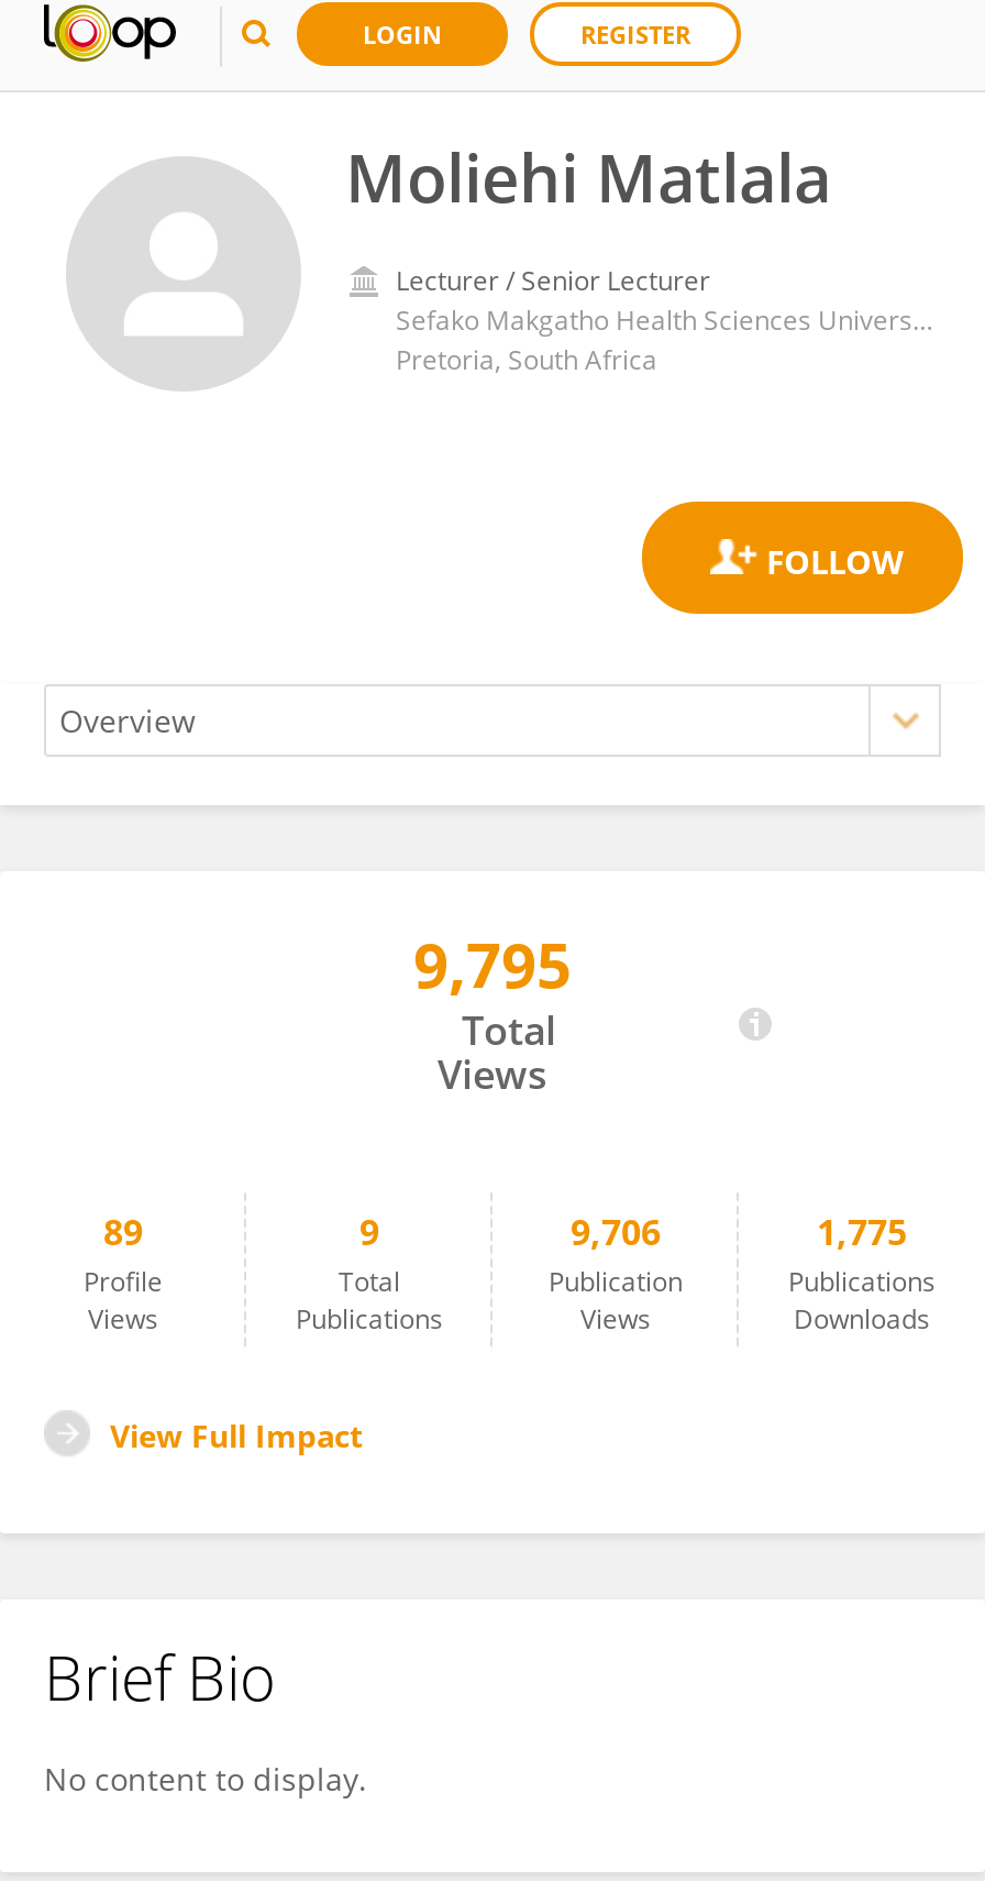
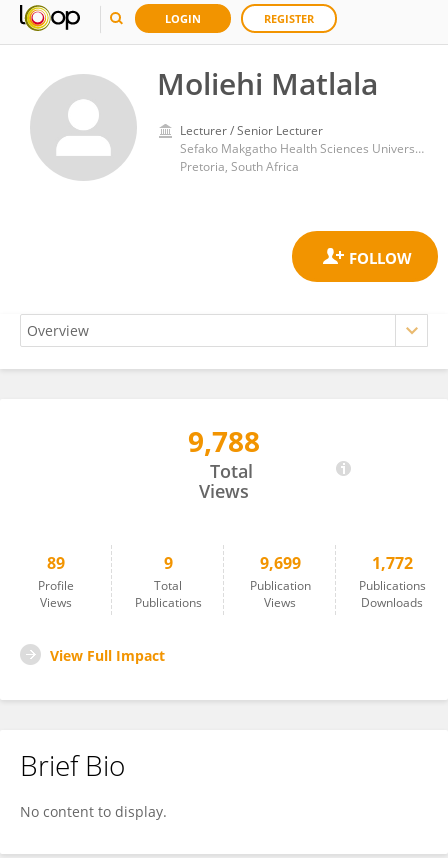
[413,922,572,1005] 9,795 -> [188,422,260,460] 9,788
[571,1208,661,1256] 9,706 -> [259,552,300,574] 9,699
[817,1208,907,1256] 1,775 -> [371,552,412,574] 1,772

